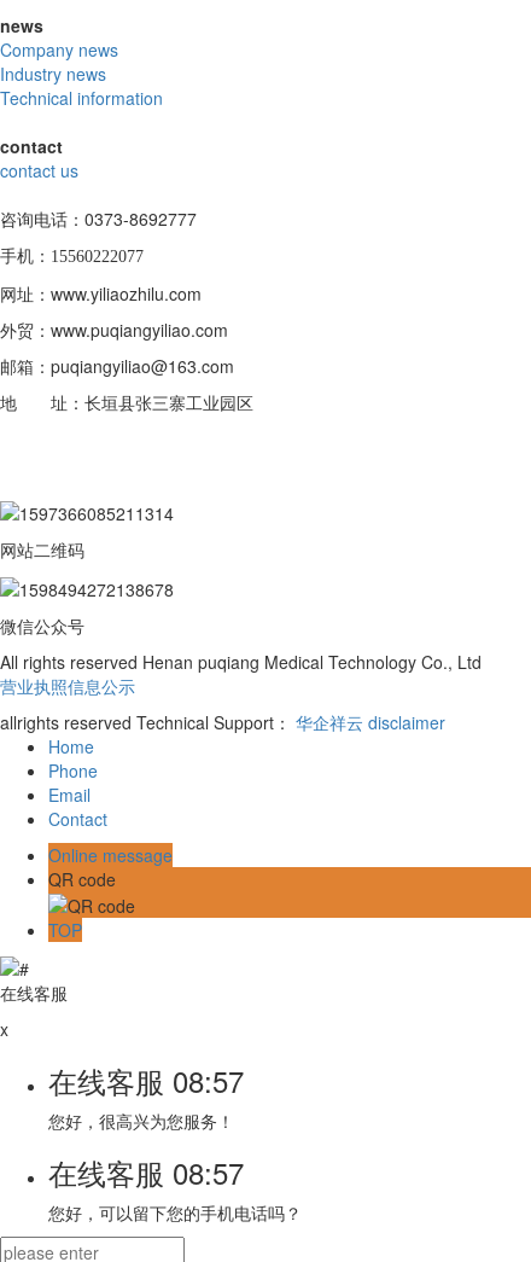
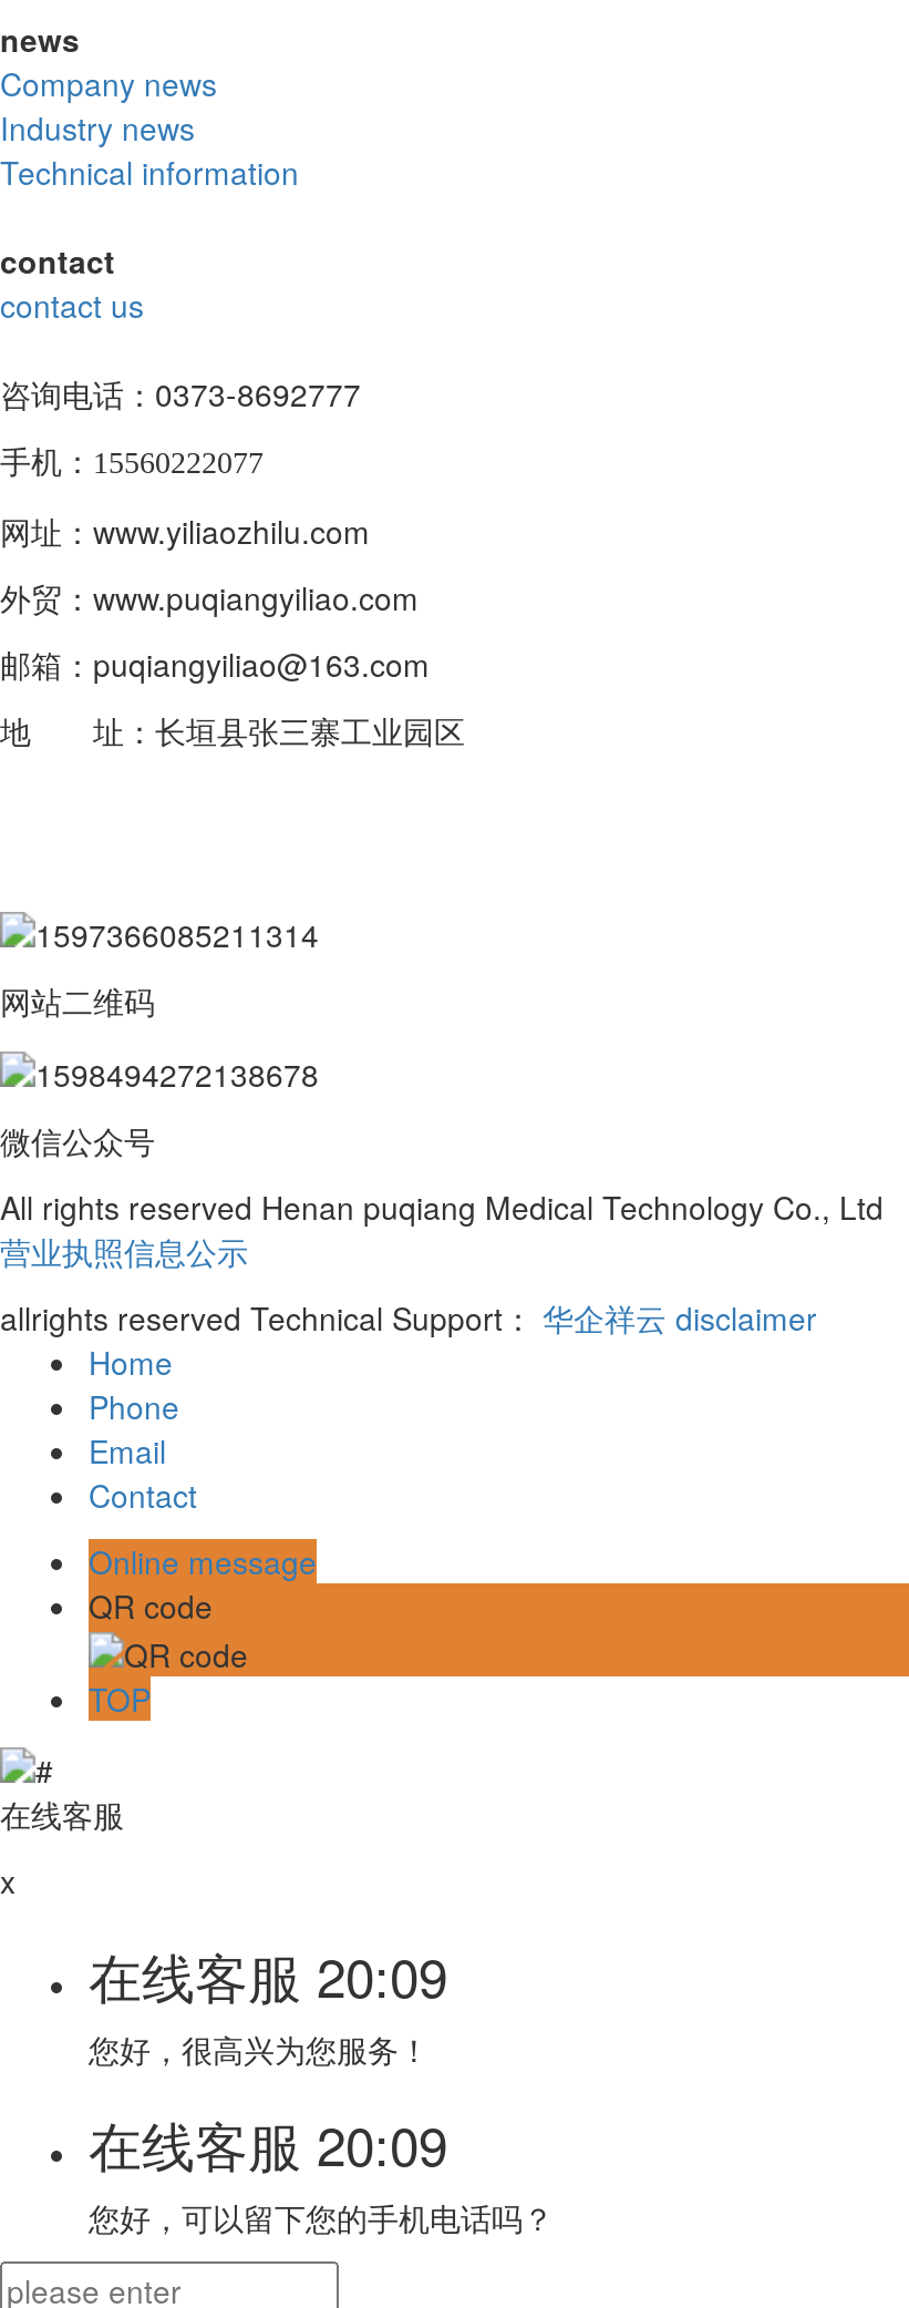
[48,1059,244,1102] 在线客服08:57 -> [89,1936,447,2014] 在线客服20:09
[48,1151,244,1194] 在线客服08:57 -> [89,2105,447,2182] 在线客服20:09

